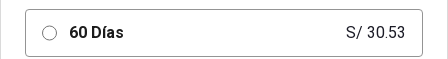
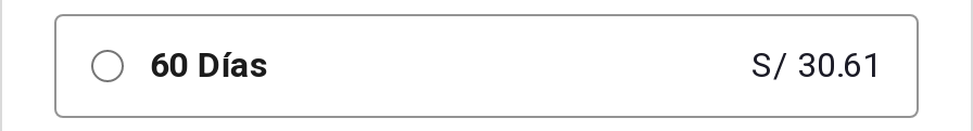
[346,23,406,42] S/ 30.53 -> [751,44,882,86] S/ 30.61

